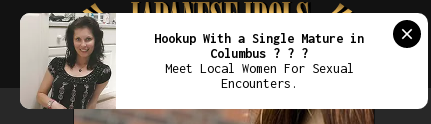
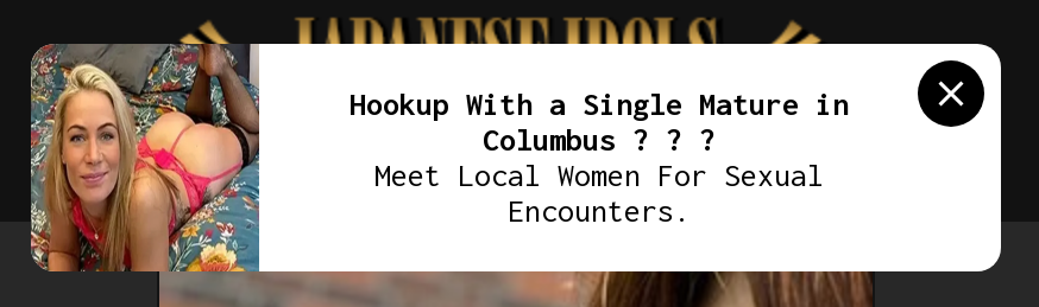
[19,12,116,110] [image] -> [29,44,262,271] [image]

